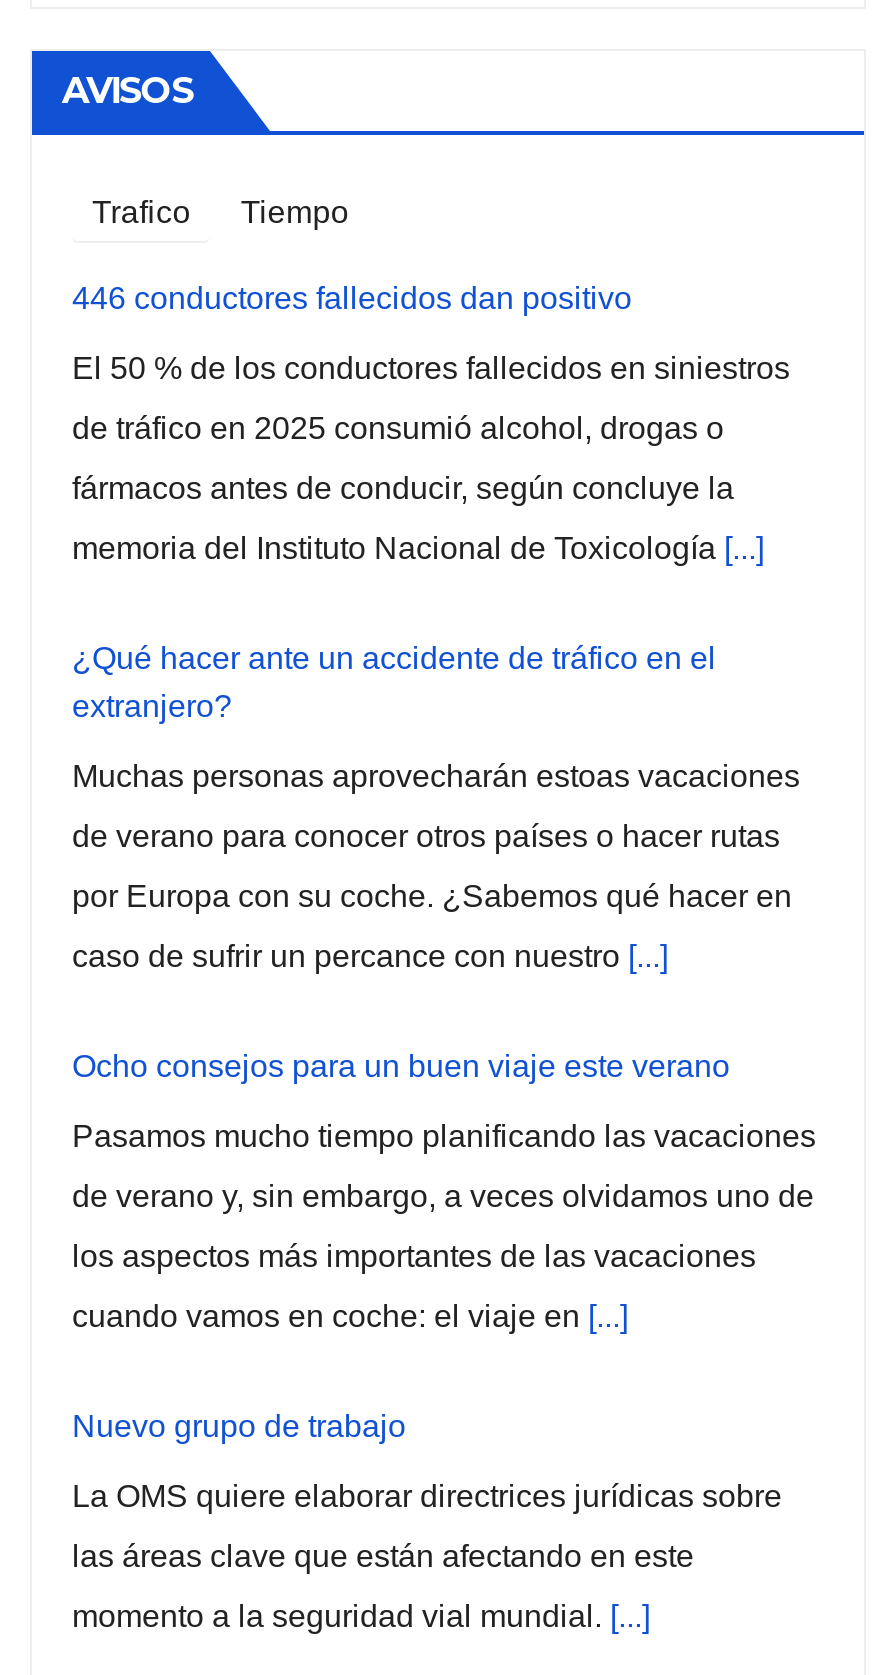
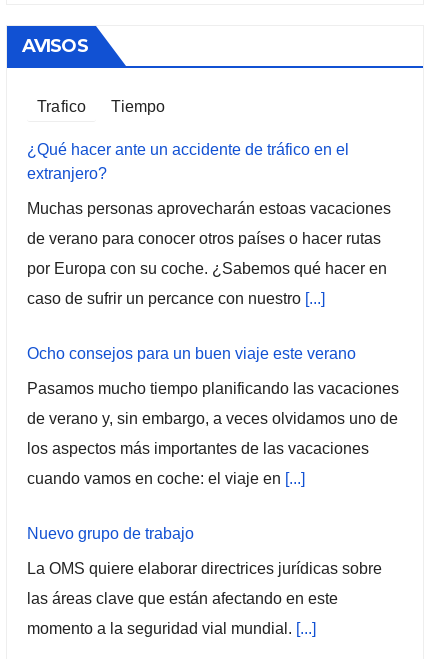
[72,281,790,565] 446 conductores fallecidos dan positivo | El 50 % de los conductores fallecidos en siniestros | de tráfico en 2025 consumió alcohol, drogas o | fármacos antes de conducir, según concluye la | memoria del Instituto Nacional de Toxicología [...] -> none

